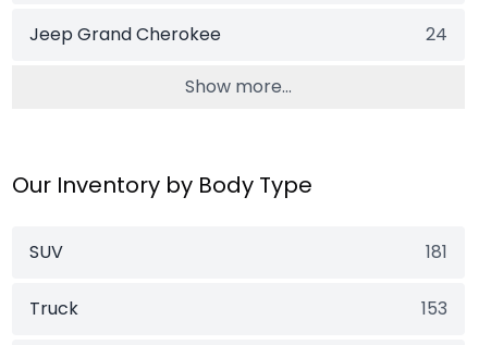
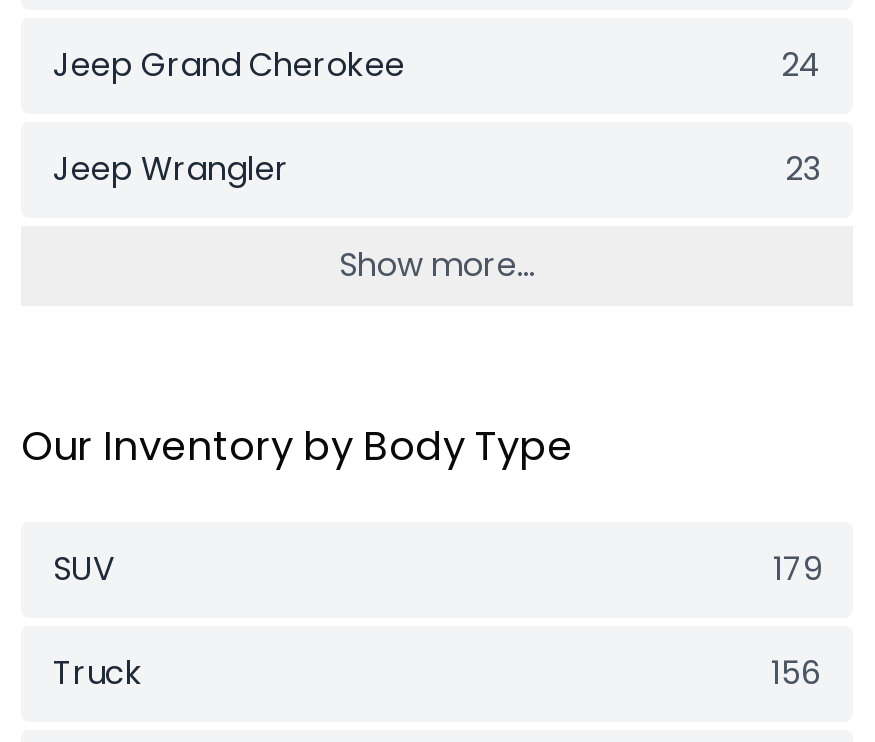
none -> [53,147,821,193] Jeep Wrangler | 23
[426,240,447,265] 181 -> [773,547,821,593] 179
[421,297,447,322] 153 -> [771,651,821,697] 156

